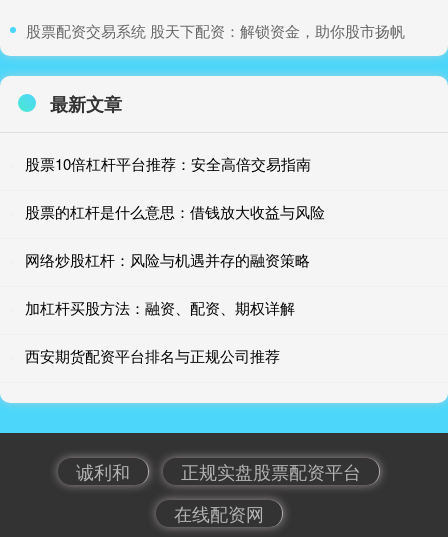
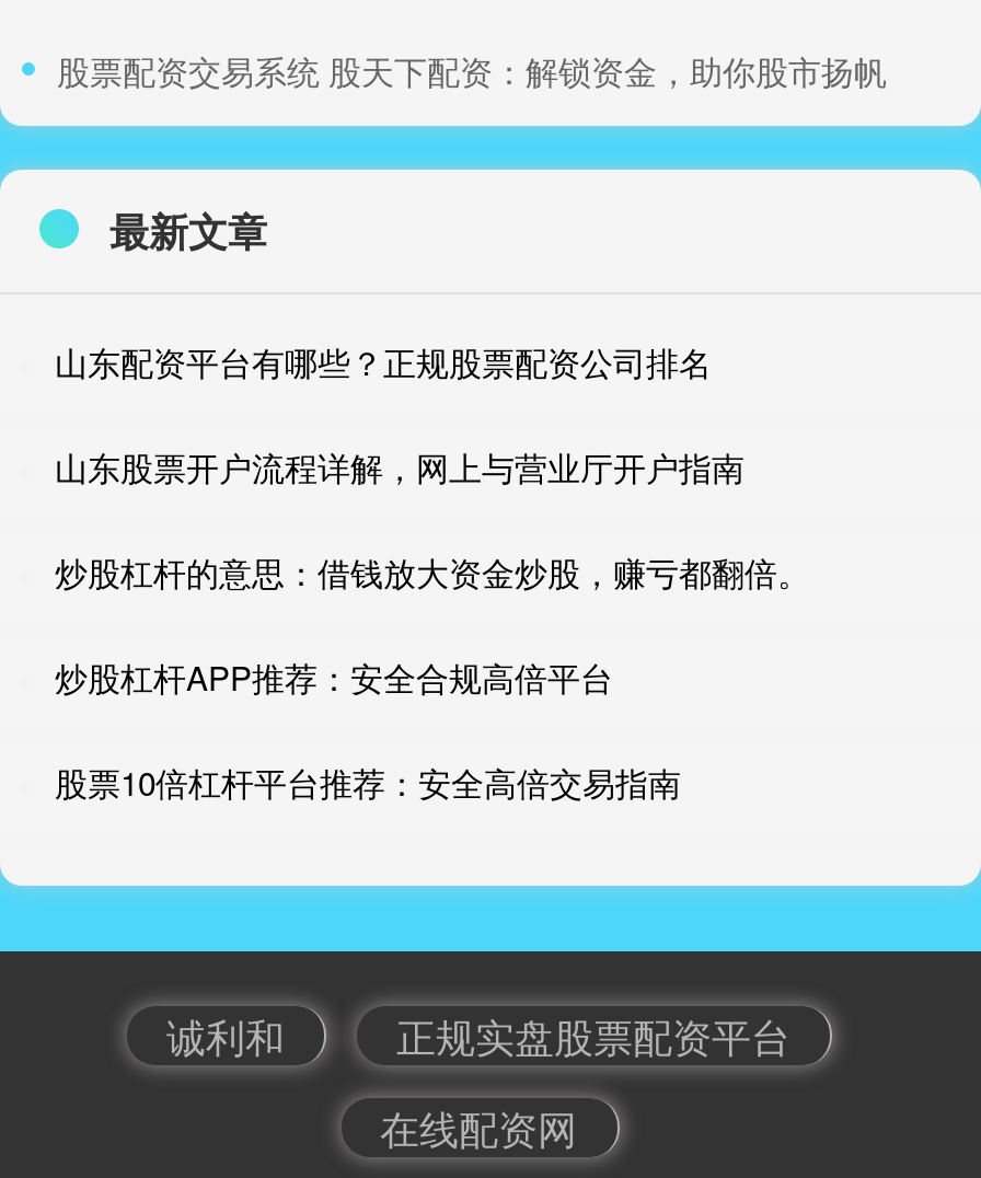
none -> [55,337,810,698] 山东配资平台有哪些？正规股票配资公司排名 | 山东股票开户流程详解，网上与营业厅开户指南 | 炒股杠杆的意思：借钱放大资金炒股，赚亏都翻倍。 | 炒股杠杆APP推荐：安全合规高倍平台
moved [25,152,311,173] -> [55,758,681,804]: 股票10倍杠杆平台推荐：安全高倍交易指南
[25,200,325,365] 股票的杠杆是什么意思：借钱放大收益与风险 | 网络炒股杠杆：风险与机遇并存的融资策略 | 加杠杆买股方法：融资、配资、期权详解 | 西安期货配资平台排名与正规公司推荐 -> none

